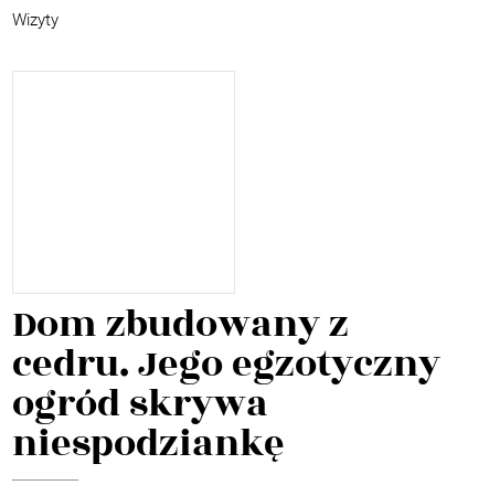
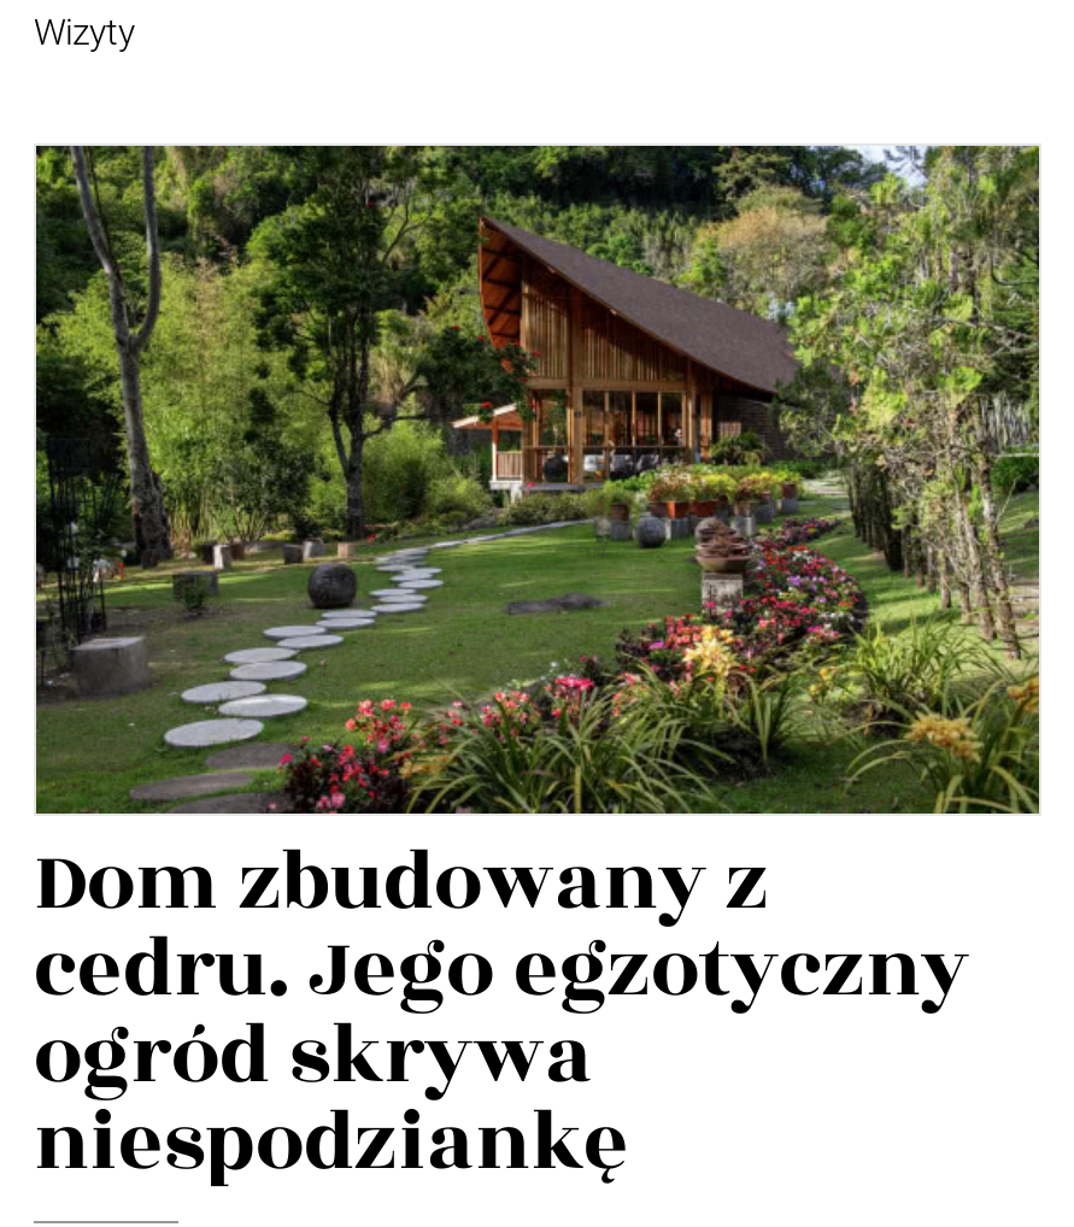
none -> [34,143,1041,816] [image]

